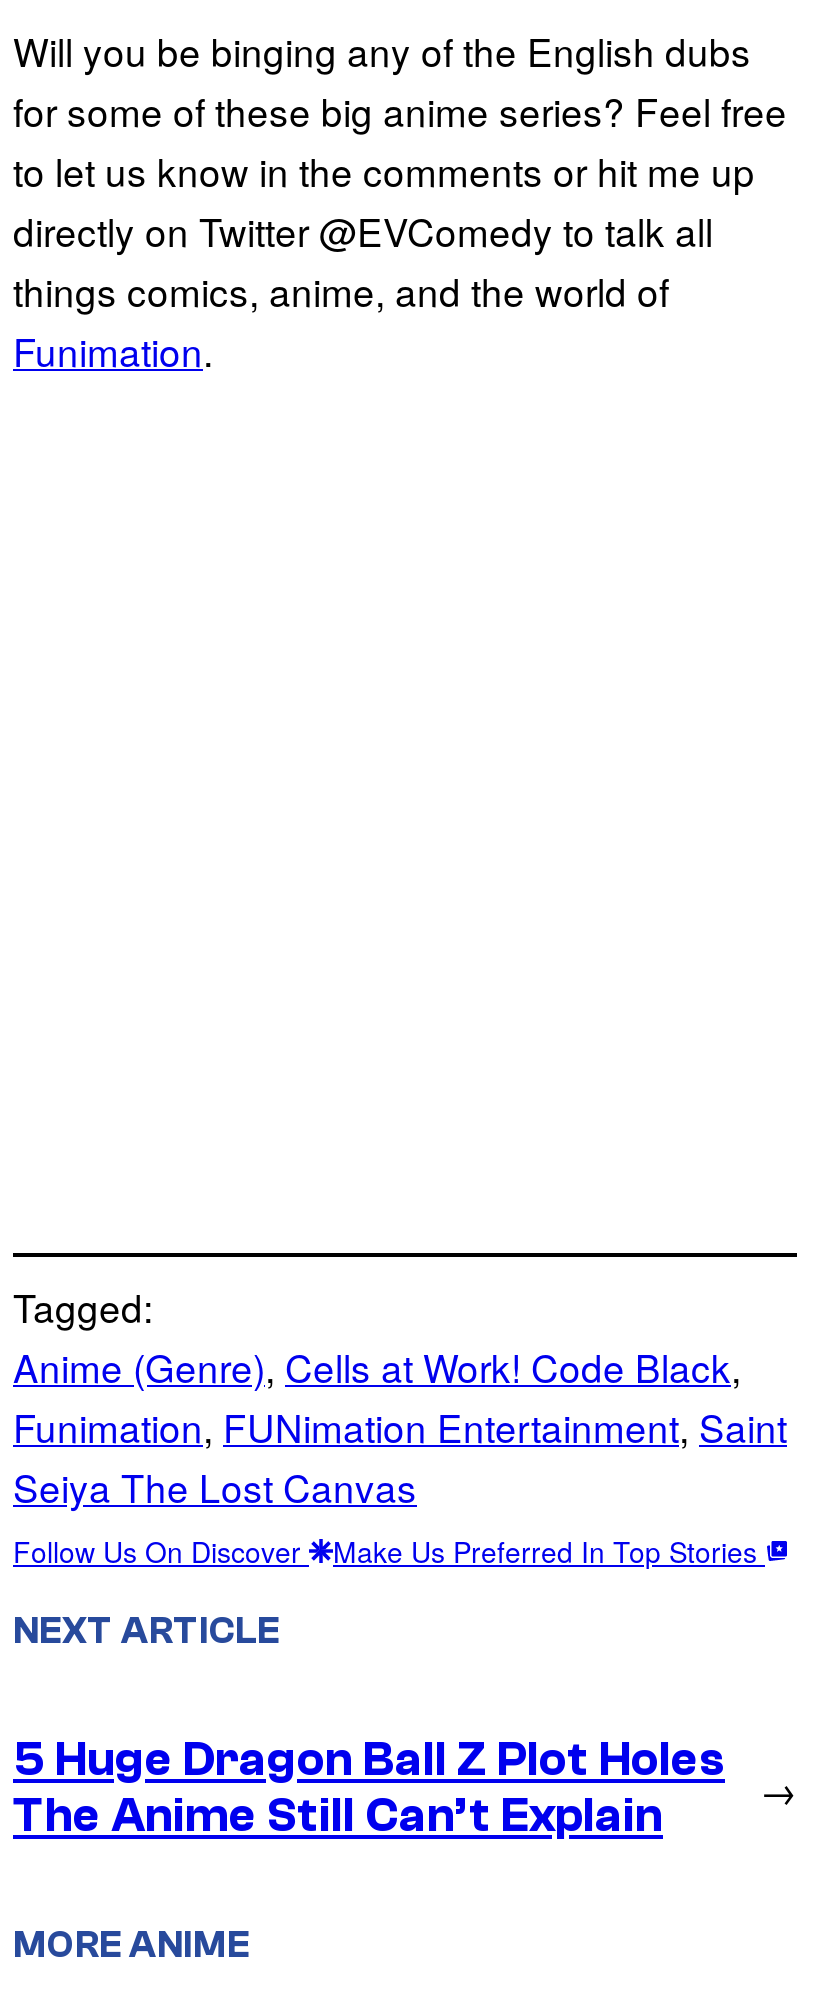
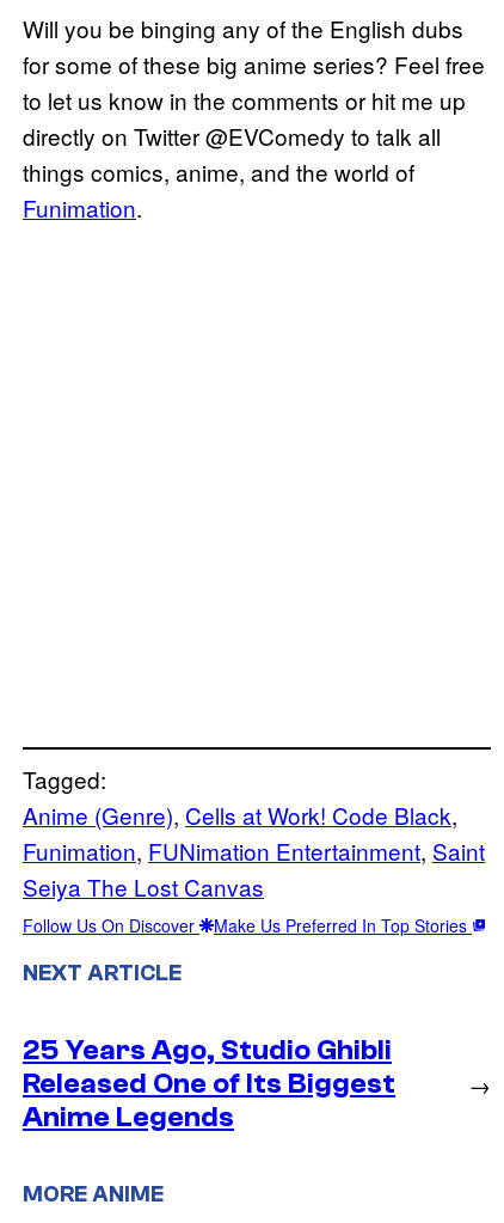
[13,1732,725,1842] 5 Huge Dragon Ball Z Plot Holes | The Anime Still Can’t Explain -> [23,1034,395,1133] 25 Years Ago, Studio Ghibli | Released One of Its Biggest | Anime Legends

